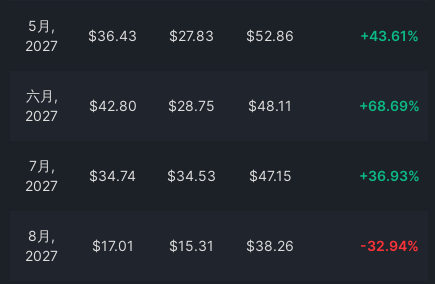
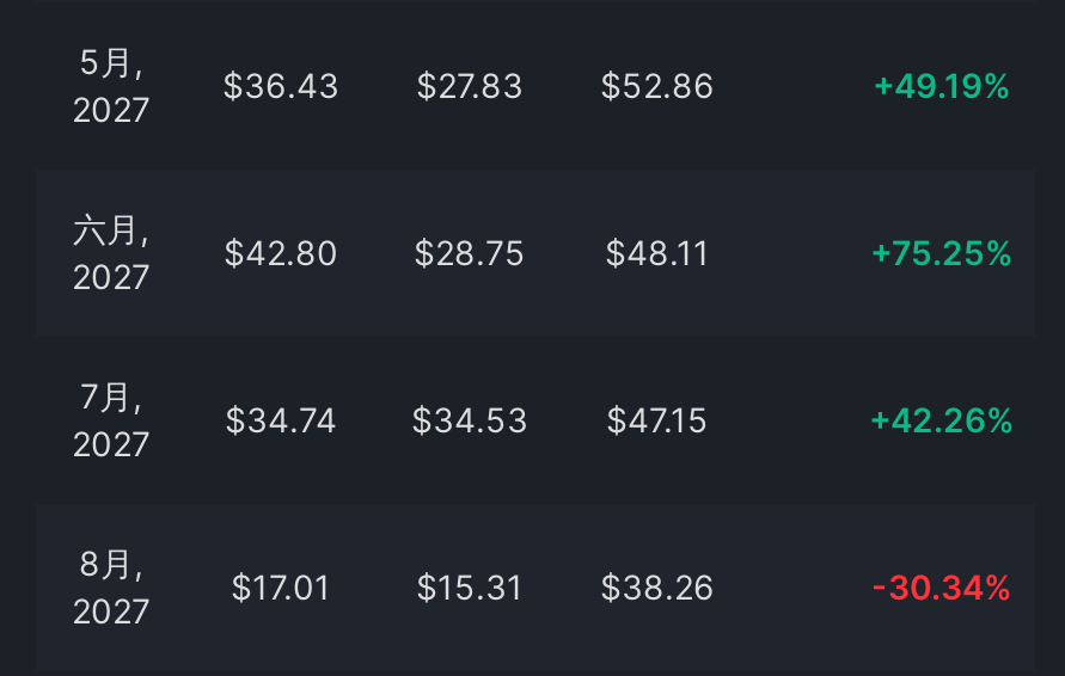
[359,26,418,43] +43.61% -> [873,63,1011,104] +49.19%
[358,96,419,113] +68.69% -> [870,231,1014,271] +75.25%
[358,166,419,183] +36.93% -> [869,398,1015,438] +42.26%
[359,236,418,253] -32.94% -> [871,565,1012,606] -30.34%

